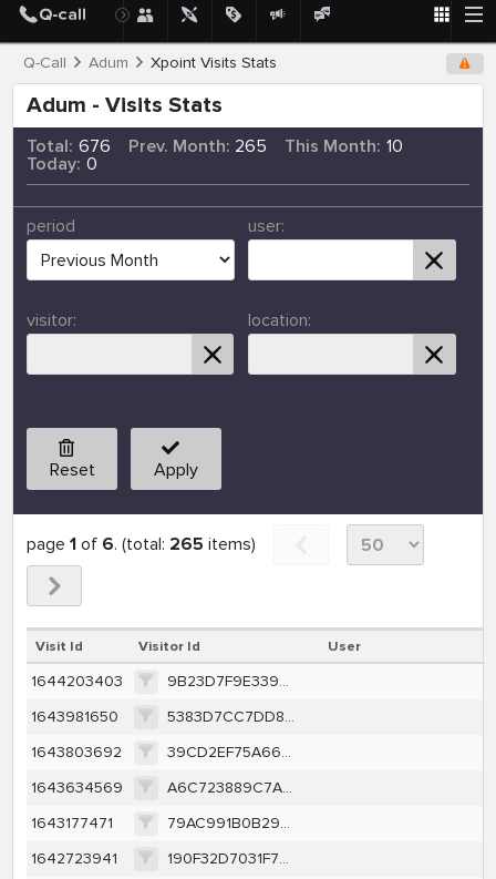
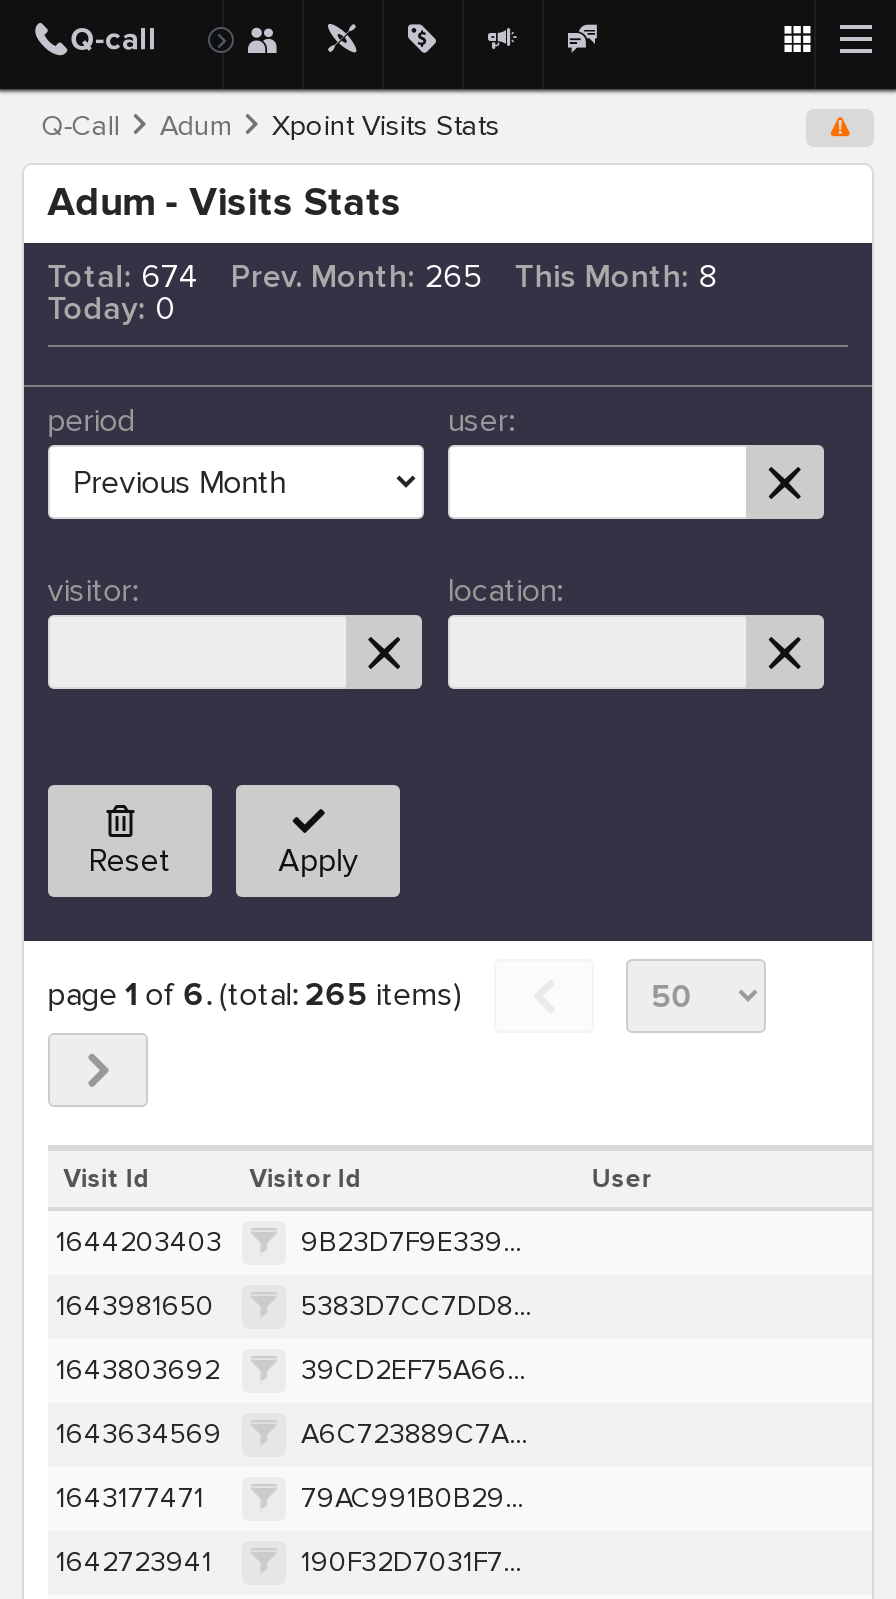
[26,136,110,158] Total: 676 -> [48,258,199,298] Total: 674
[285,136,403,158] This Month: 10 -> [515,258,716,298] This Month: 8

